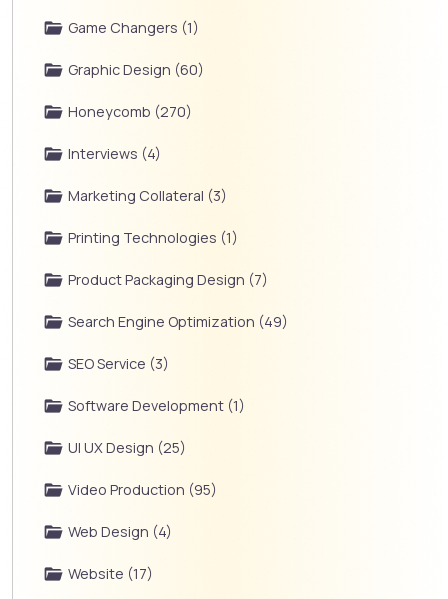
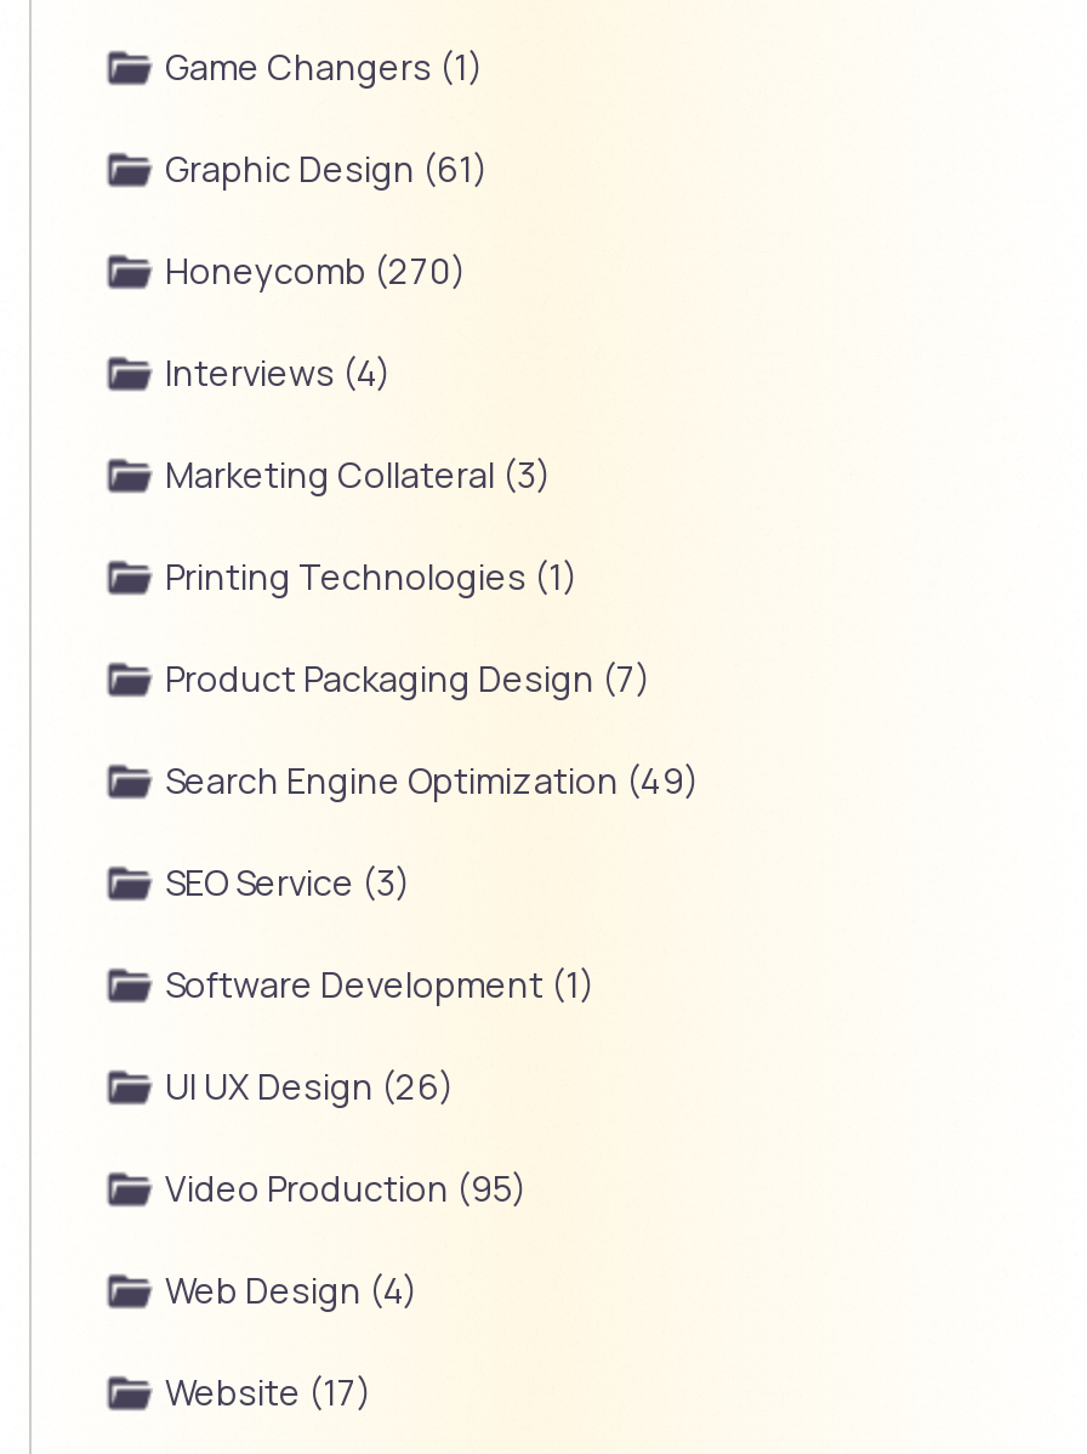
[68,59,204,78] Graphic Design (60) -> [165,144,488,191] Graphic Design (61)
[68,437,186,456] UI UX Design (25) -> [165,1062,454,1108] UI UX Design (26)

